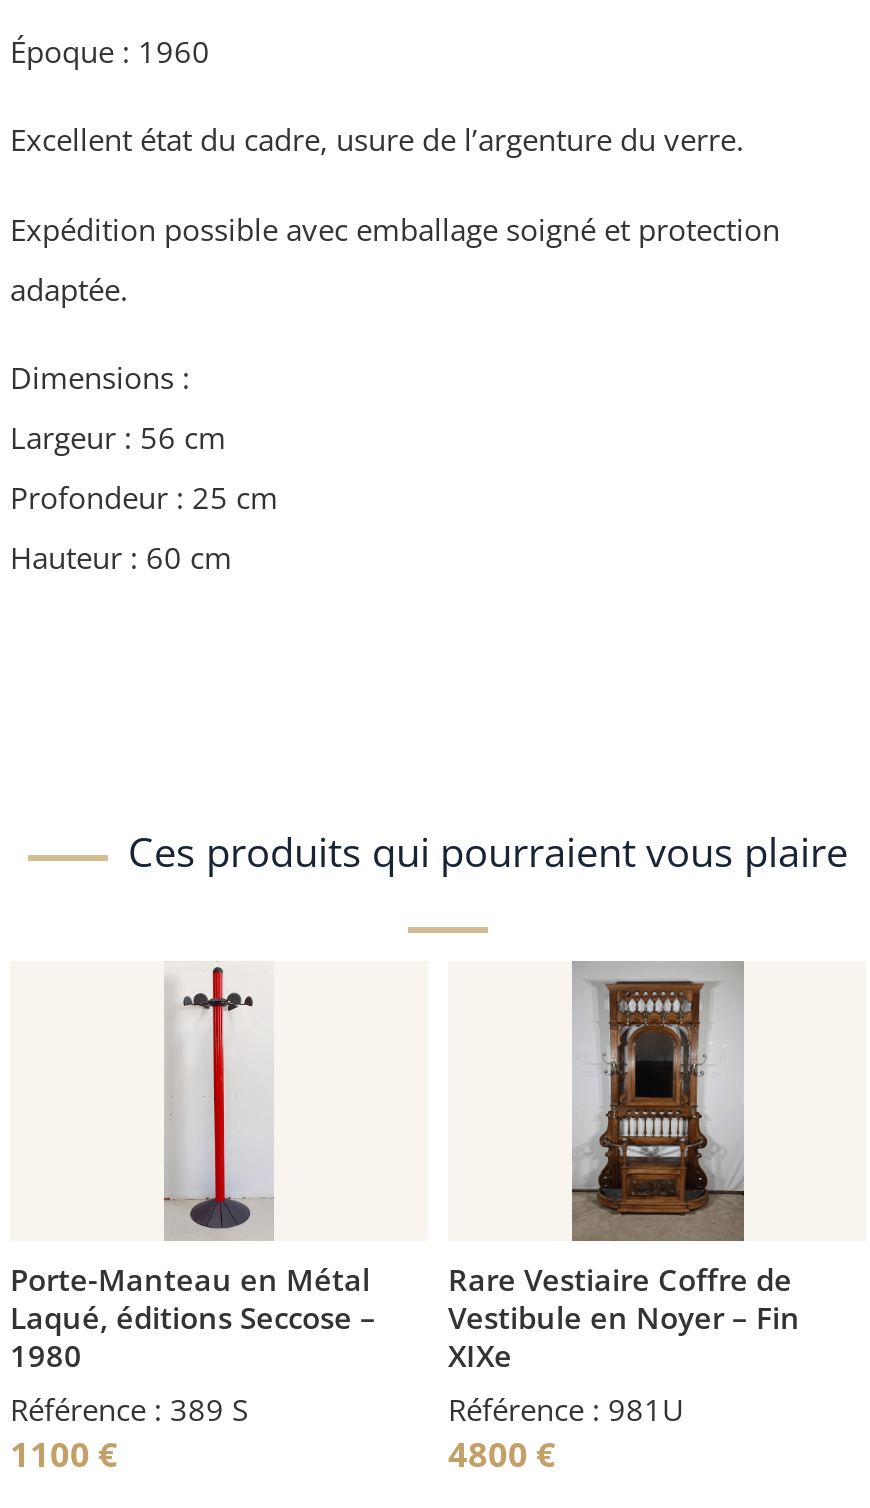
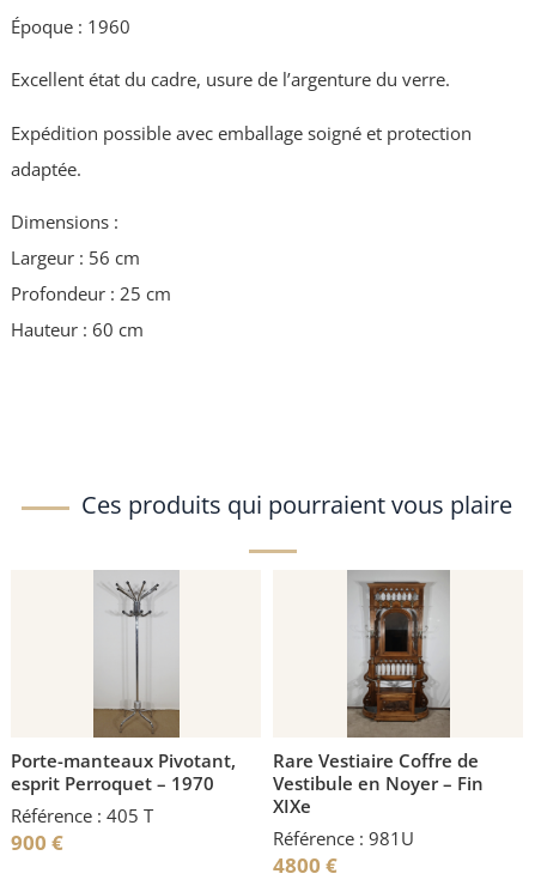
[10,961,376,1476] [image] | Porte-Manteau en Métal | Laqué, éditions Seccose – | 1980 | Référence : 389 S | 1100 € -> [11,570,236,856] [image] | Porte-manteaux Pivotant, | esprit Perroquet – 1970 | Référence : 405 T | 900 €

